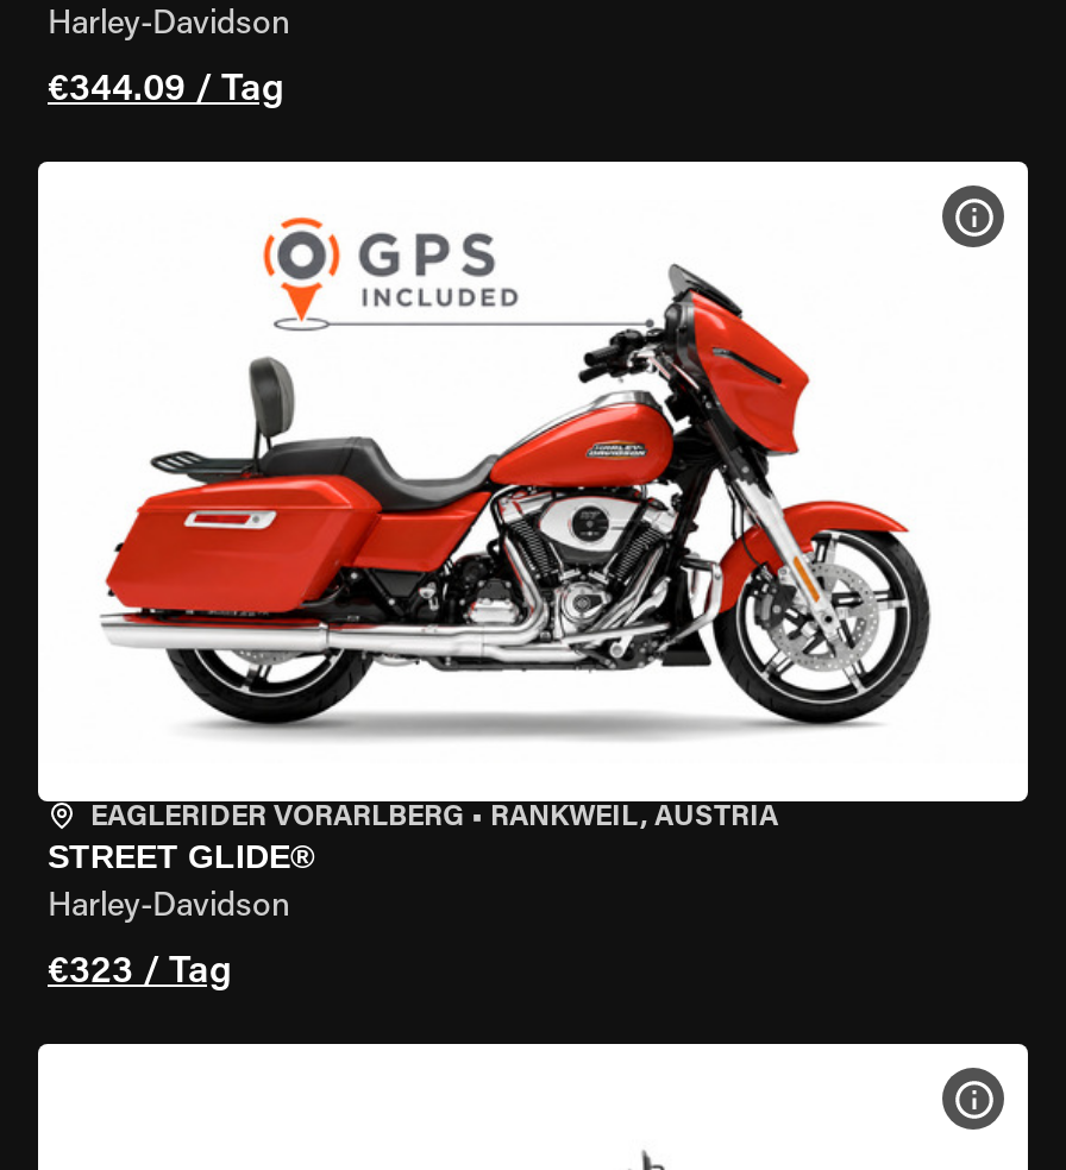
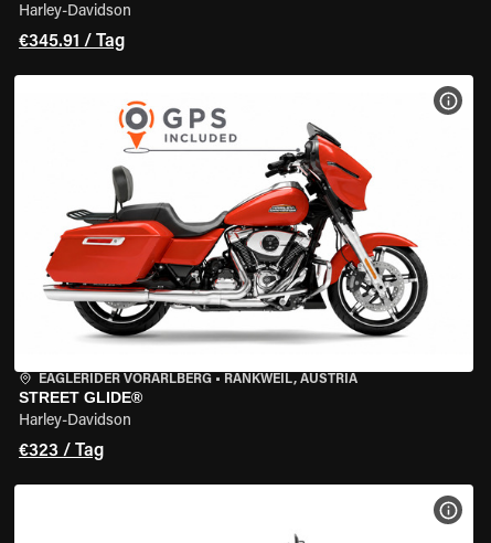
[48,71,283,109] €344.09 / Tag -> [19,33,125,51] €345.91 / Tag

